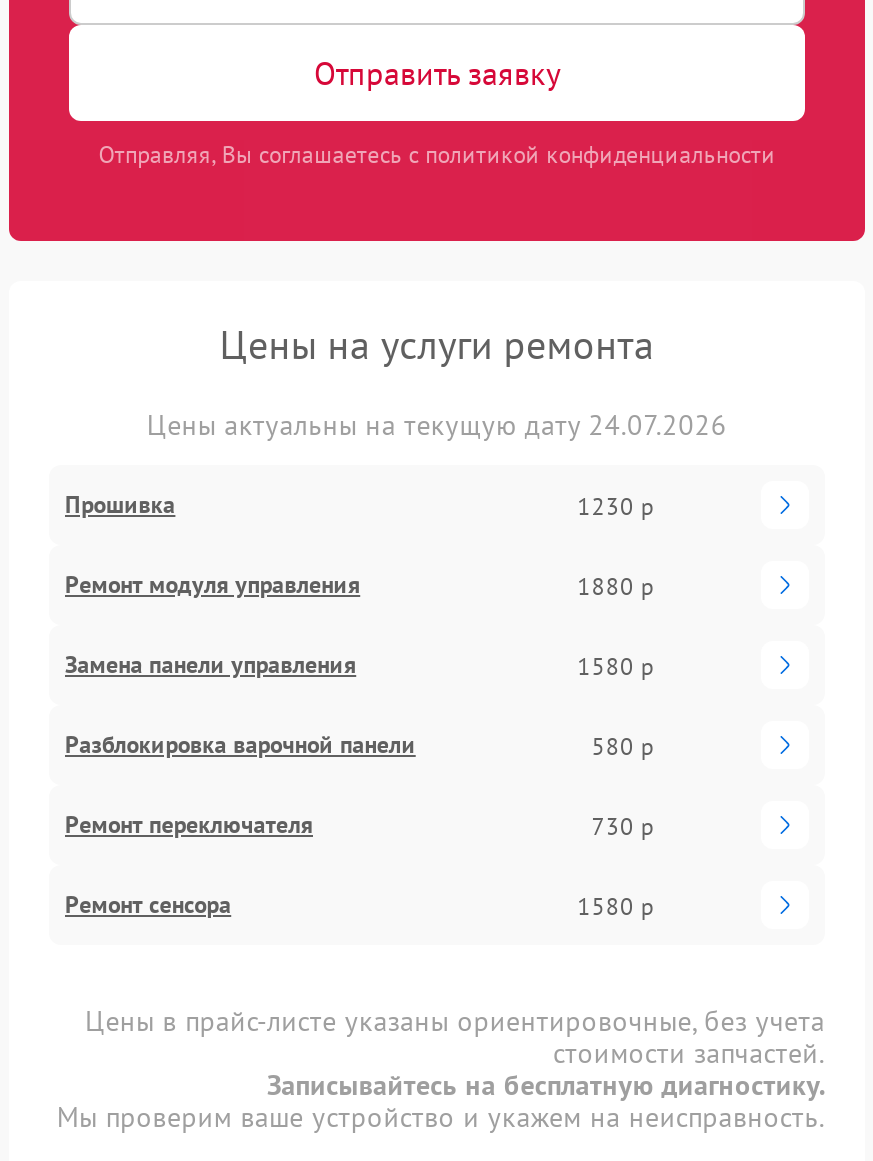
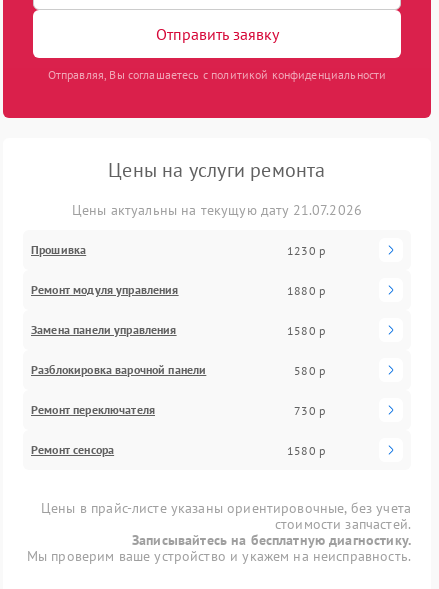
[147,408,727,444] Цены актуальны на текущую дату 24.07.2026 -> [72,201,362,219] Цены актуальны на текущую дату 21.07.2026

